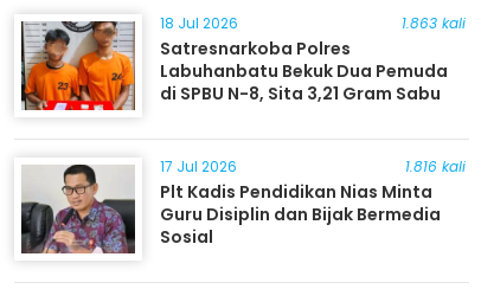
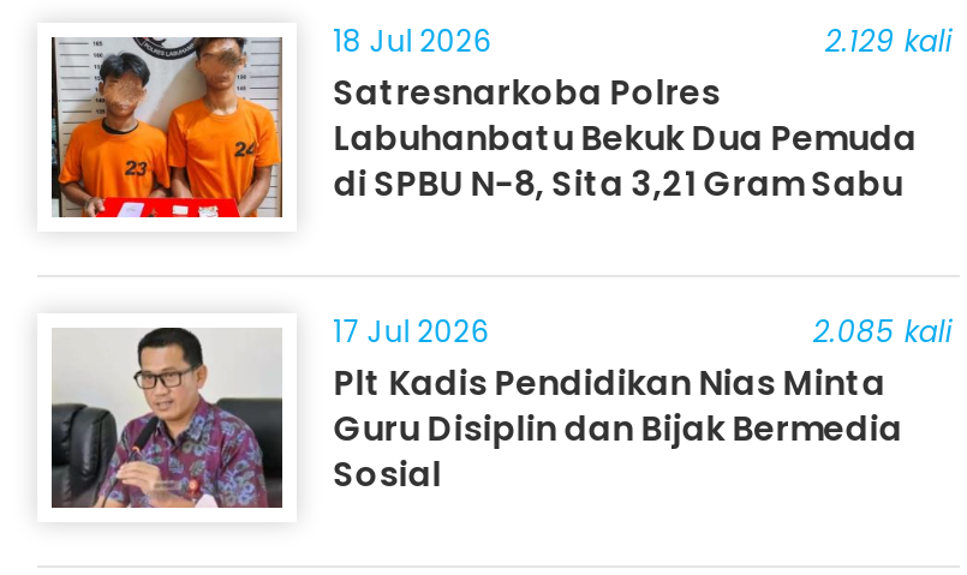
[402,13,465,33] 1.863 kali -> [825,19,952,60] 2.129 kali
[405,156,465,177] 1.816 kali -> [813,310,952,351] 2.085 kali

